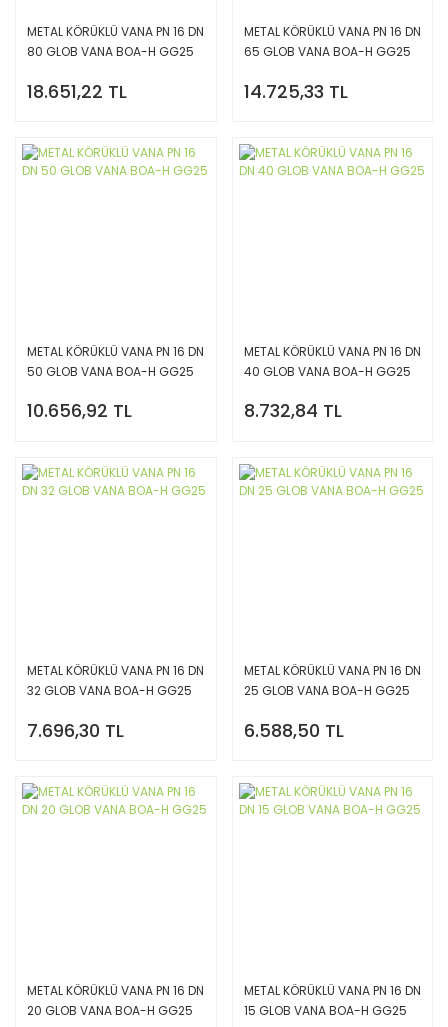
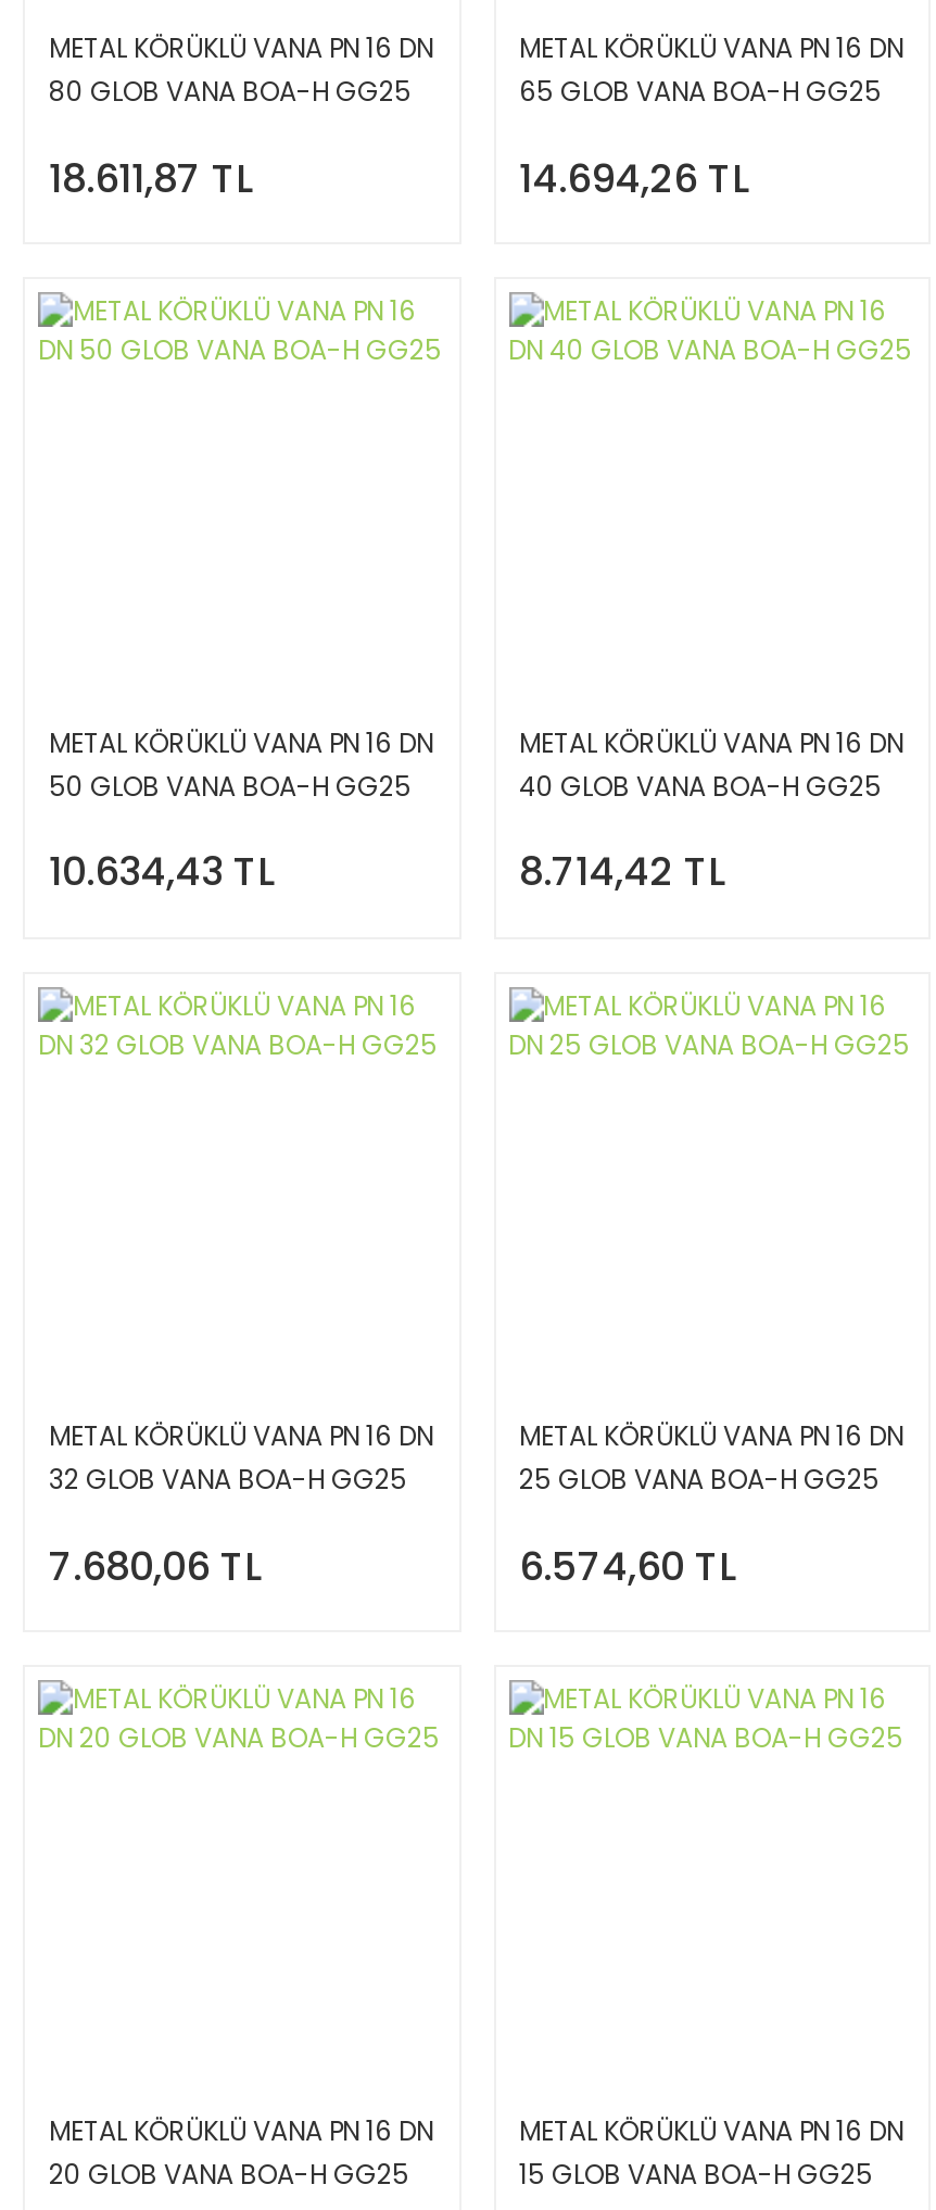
[27,78,127,103] 18.651,22 TL -> [49,150,253,204] 18.611,87 TL
[243,78,347,103] 14.725,33 TL -> [519,150,749,204] 14.694,26 TL
[27,398,132,423] 10.656,92 TL -> [49,844,275,898] 10.634,43 TL
[243,398,341,423] 8.732,84 TL -> [519,844,725,898] 8.714,42 TL
[27,717,124,742] 7.696,30 TL -> [49,1538,262,1592] 7.680,06 TL
[243,717,343,742] 6.588,50 TL -> [519,1538,736,1592] 6.574,60 TL

